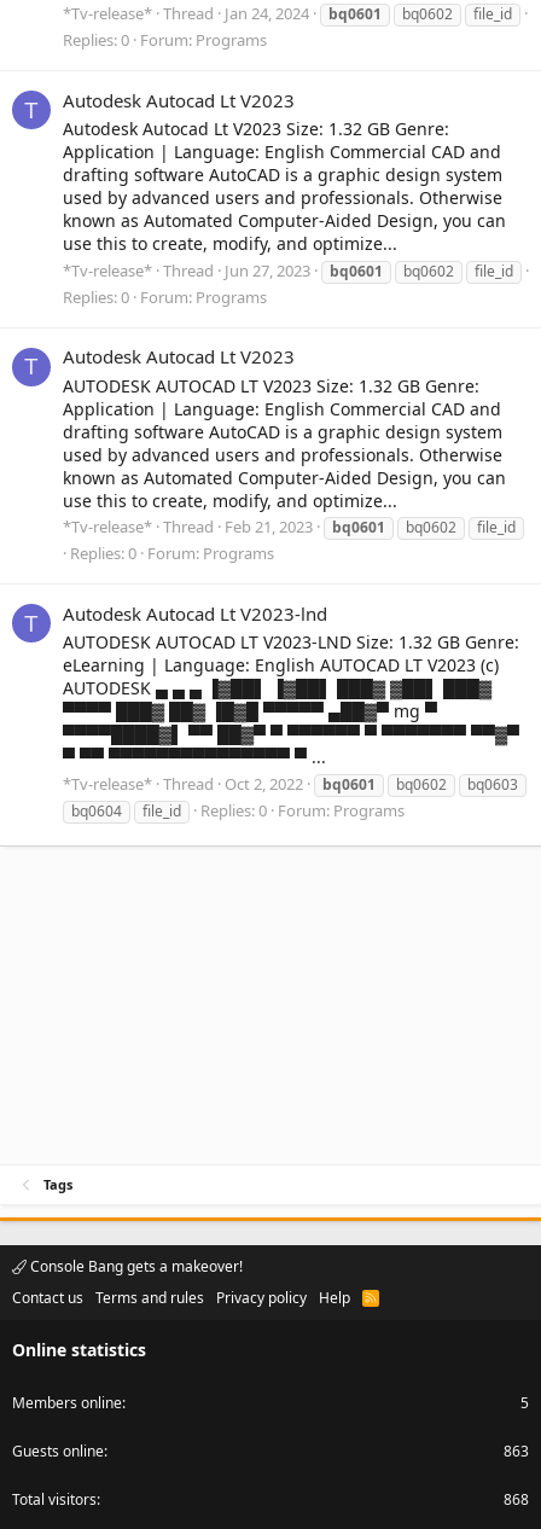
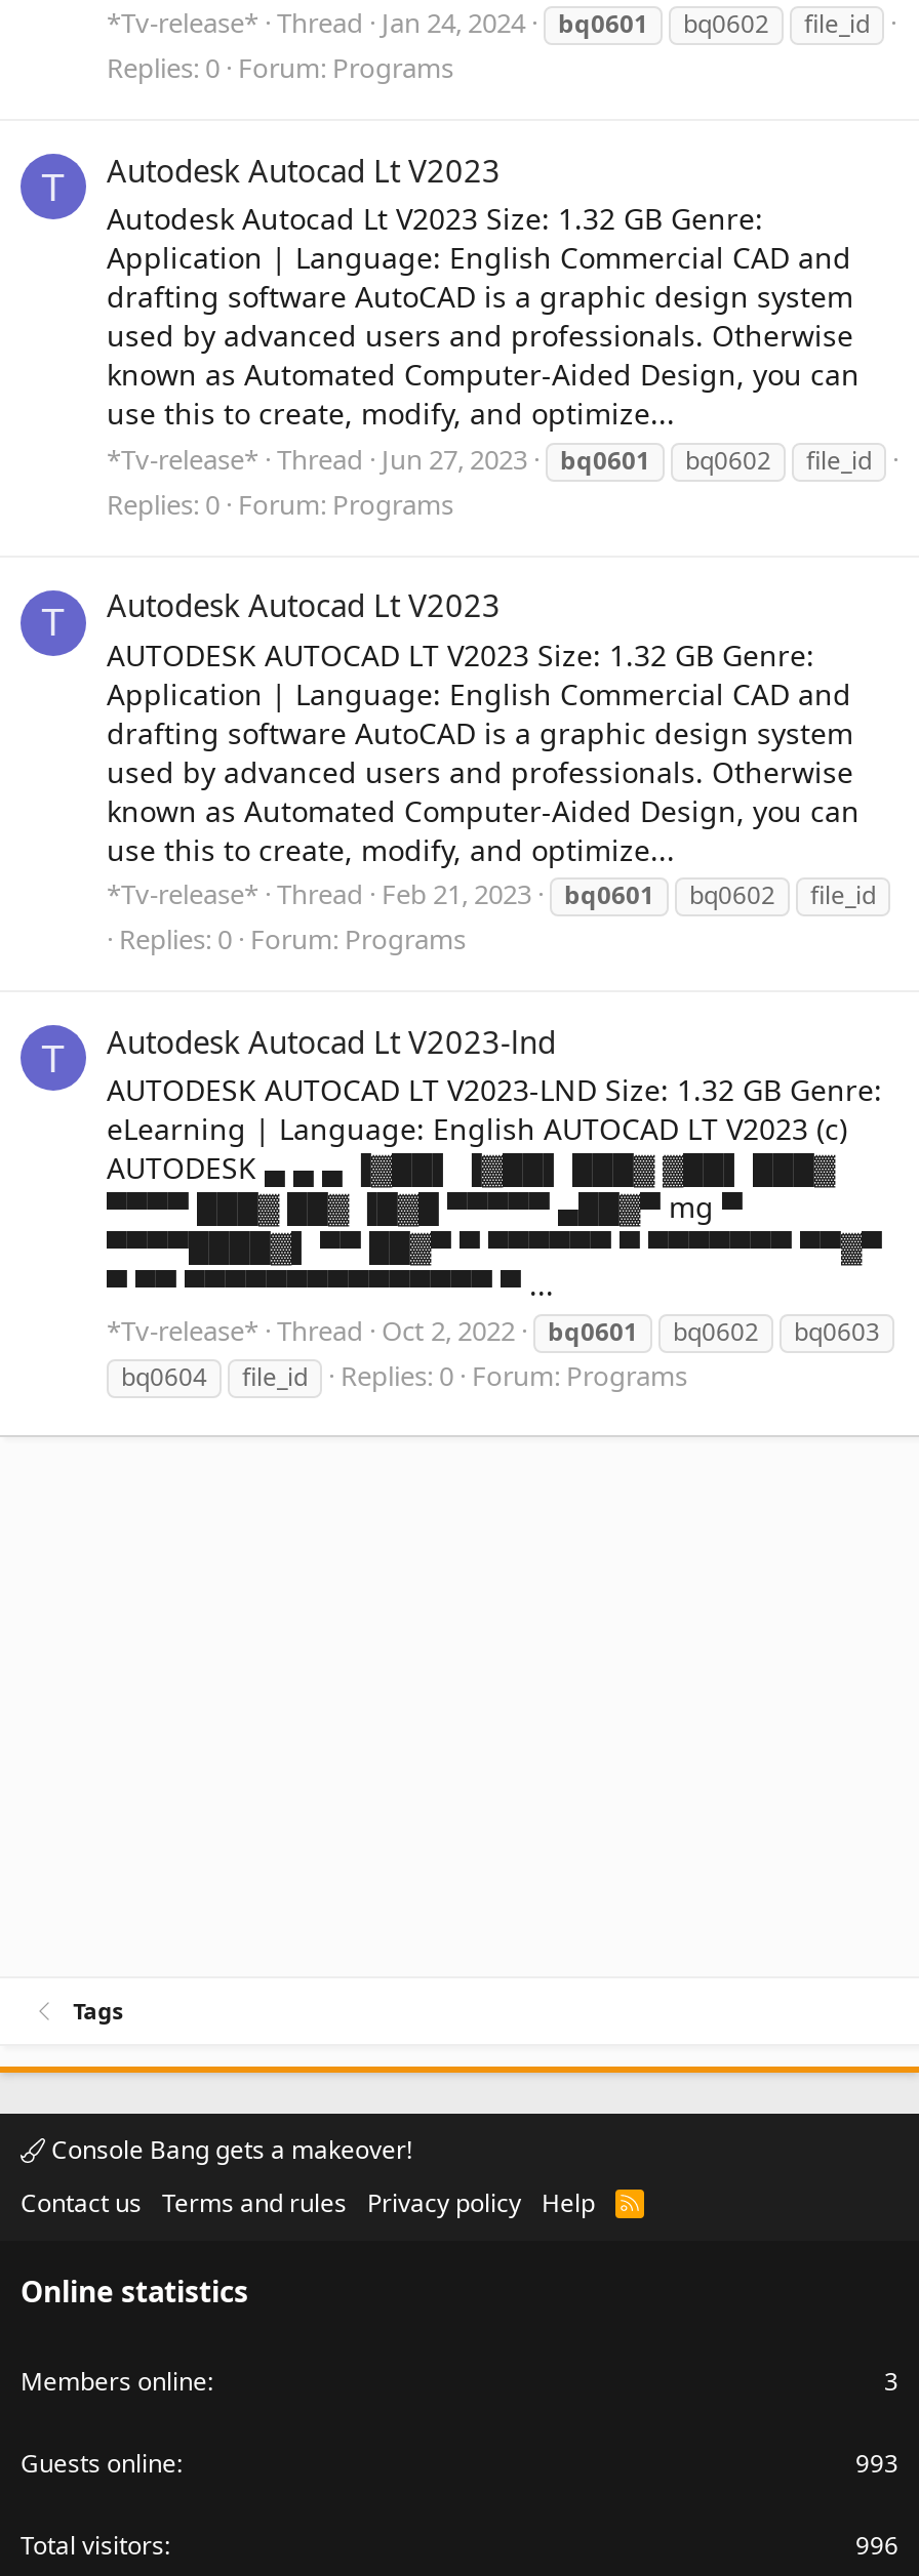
[520,1393,529,1413] 5 -> [884,2364,898,2399] 3
[504,1441,529,1461] 863 -> [855,2446,898,2481] 993
[504,1489,529,1510] 868 -> [855,2528,898,2563] 996

